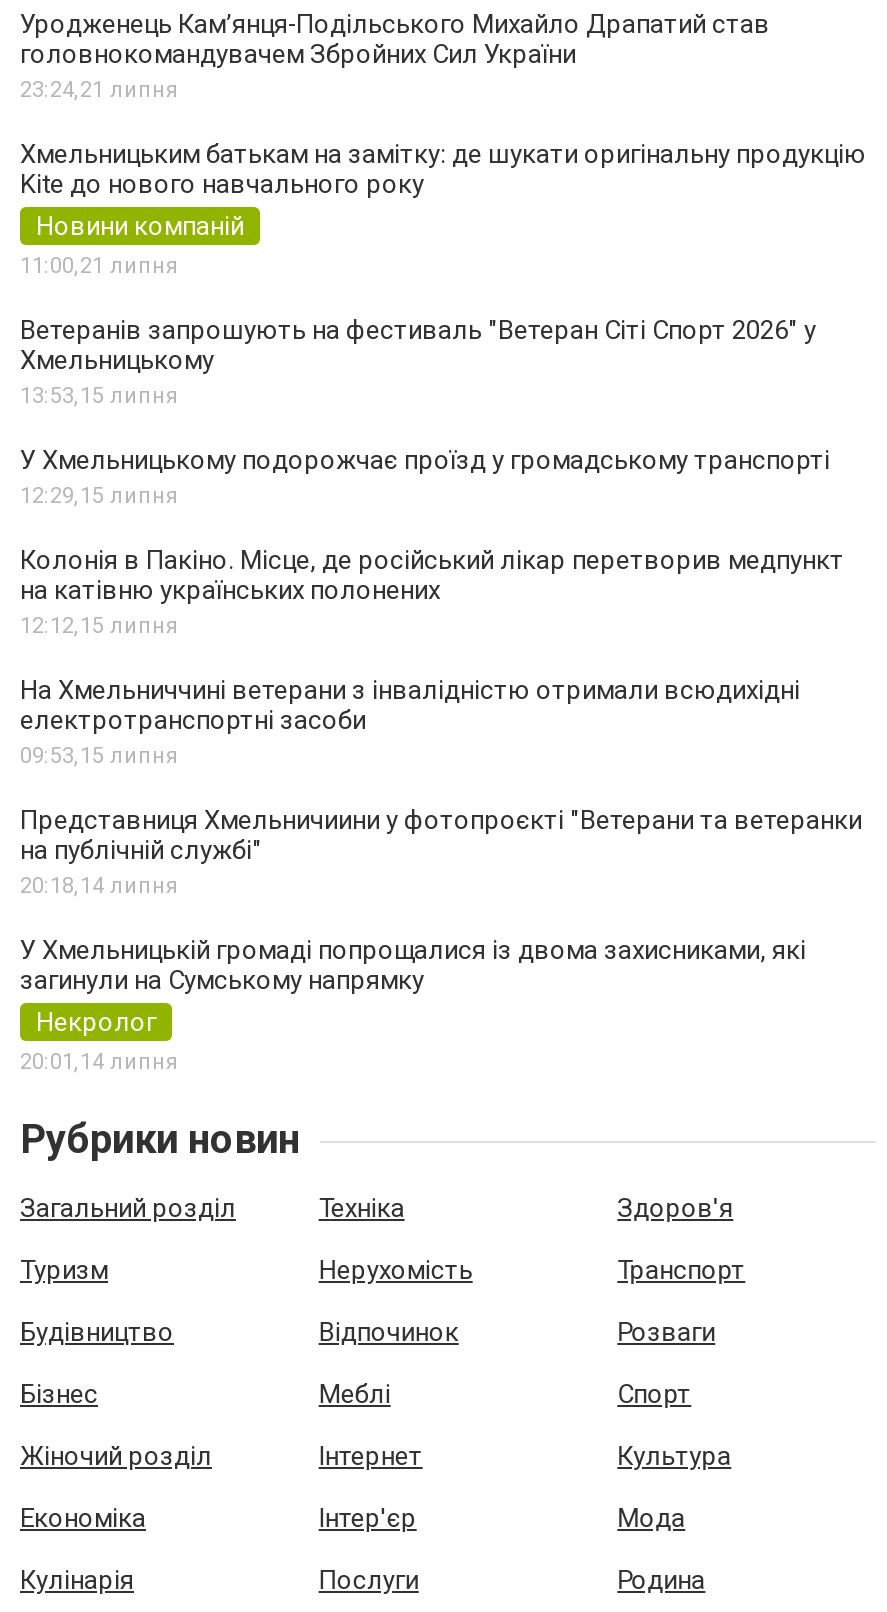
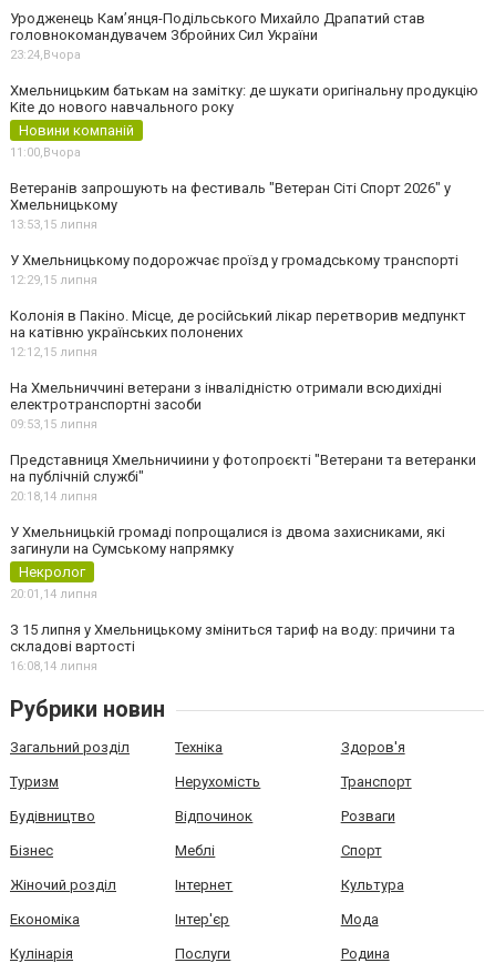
[20,77,178,103] 23:24,21 липня -> [10,48,81,62] 23:24,Вчора
[20,253,178,279] 11:00,21 липня -> [10,145,81,160] 11:00,Вчора
none -> [10,621,455,673] З 15 липня у Хмельницькому зміниться тариф на воду: причини та | складові вартості | 16:08,14 липня

